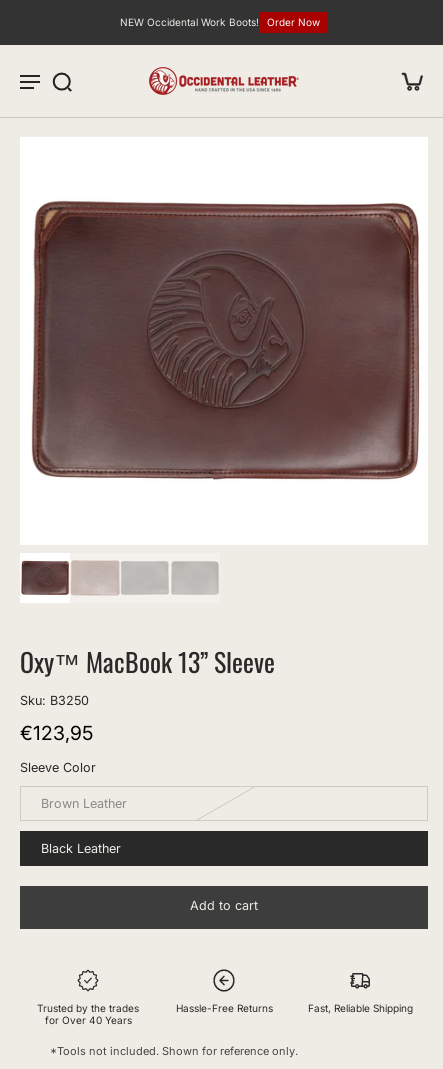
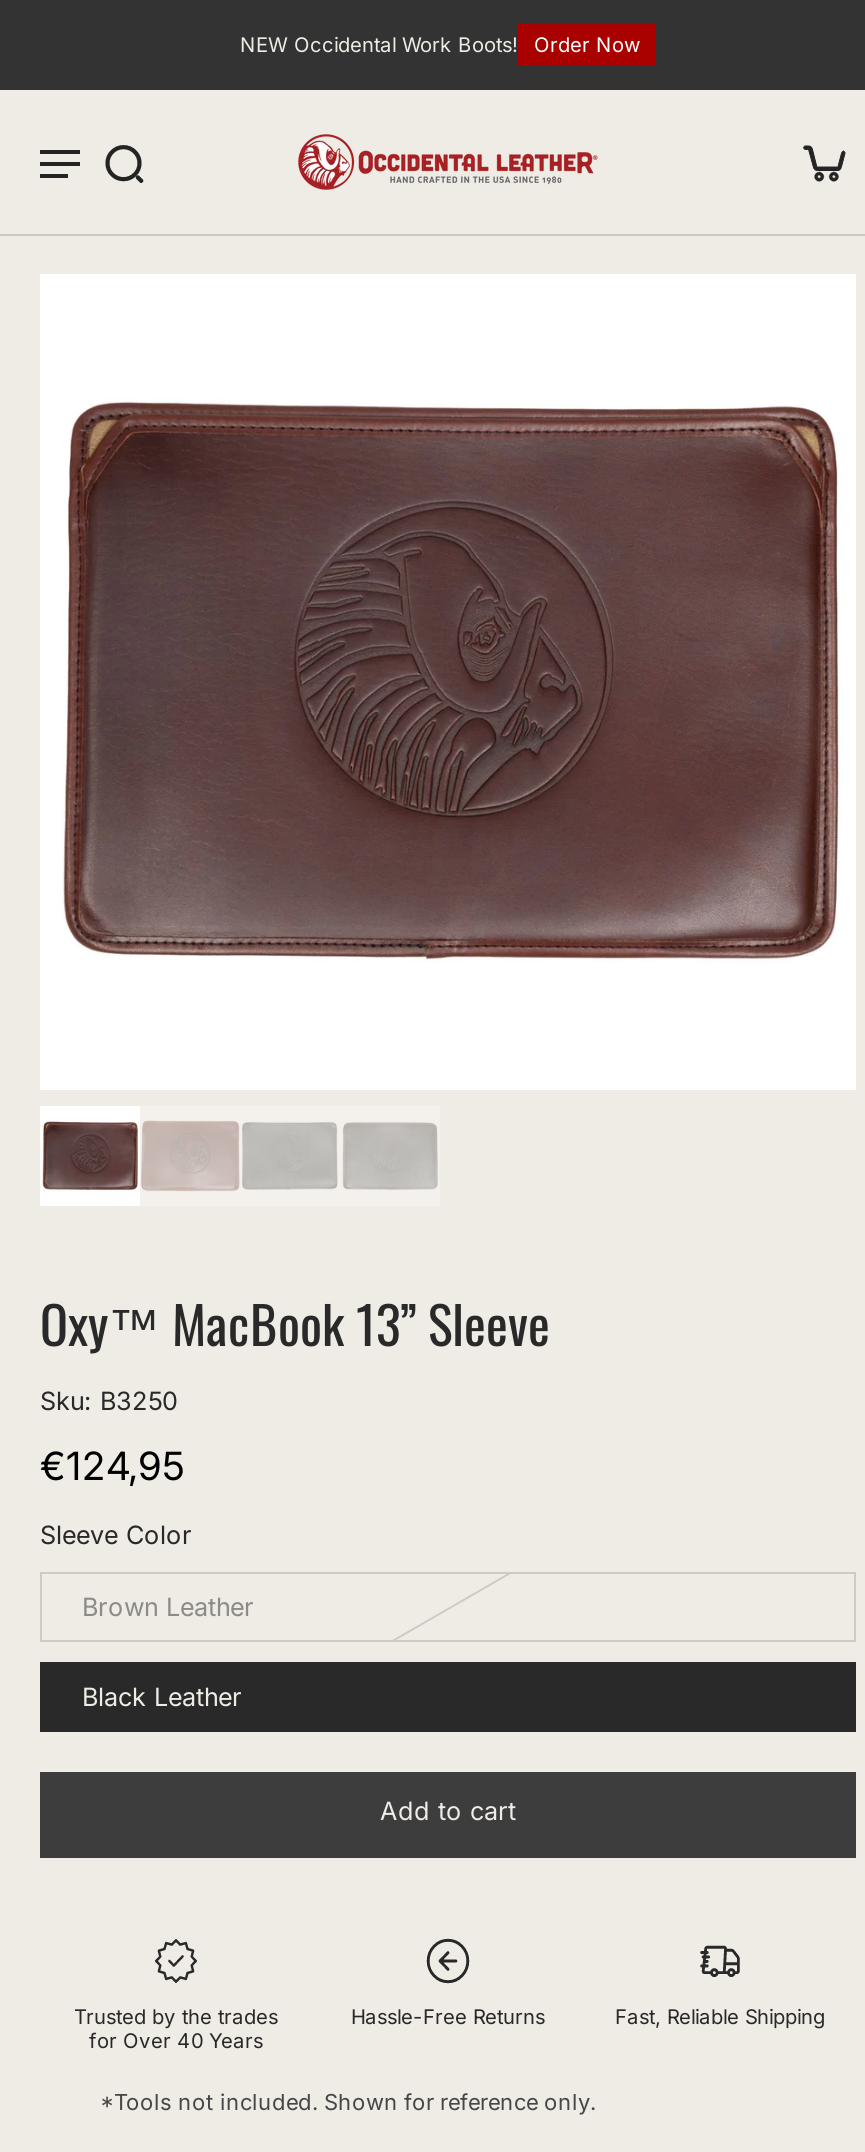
[20,721,93,745] €123,95 -> [40,1442,184,1490] €124,95

